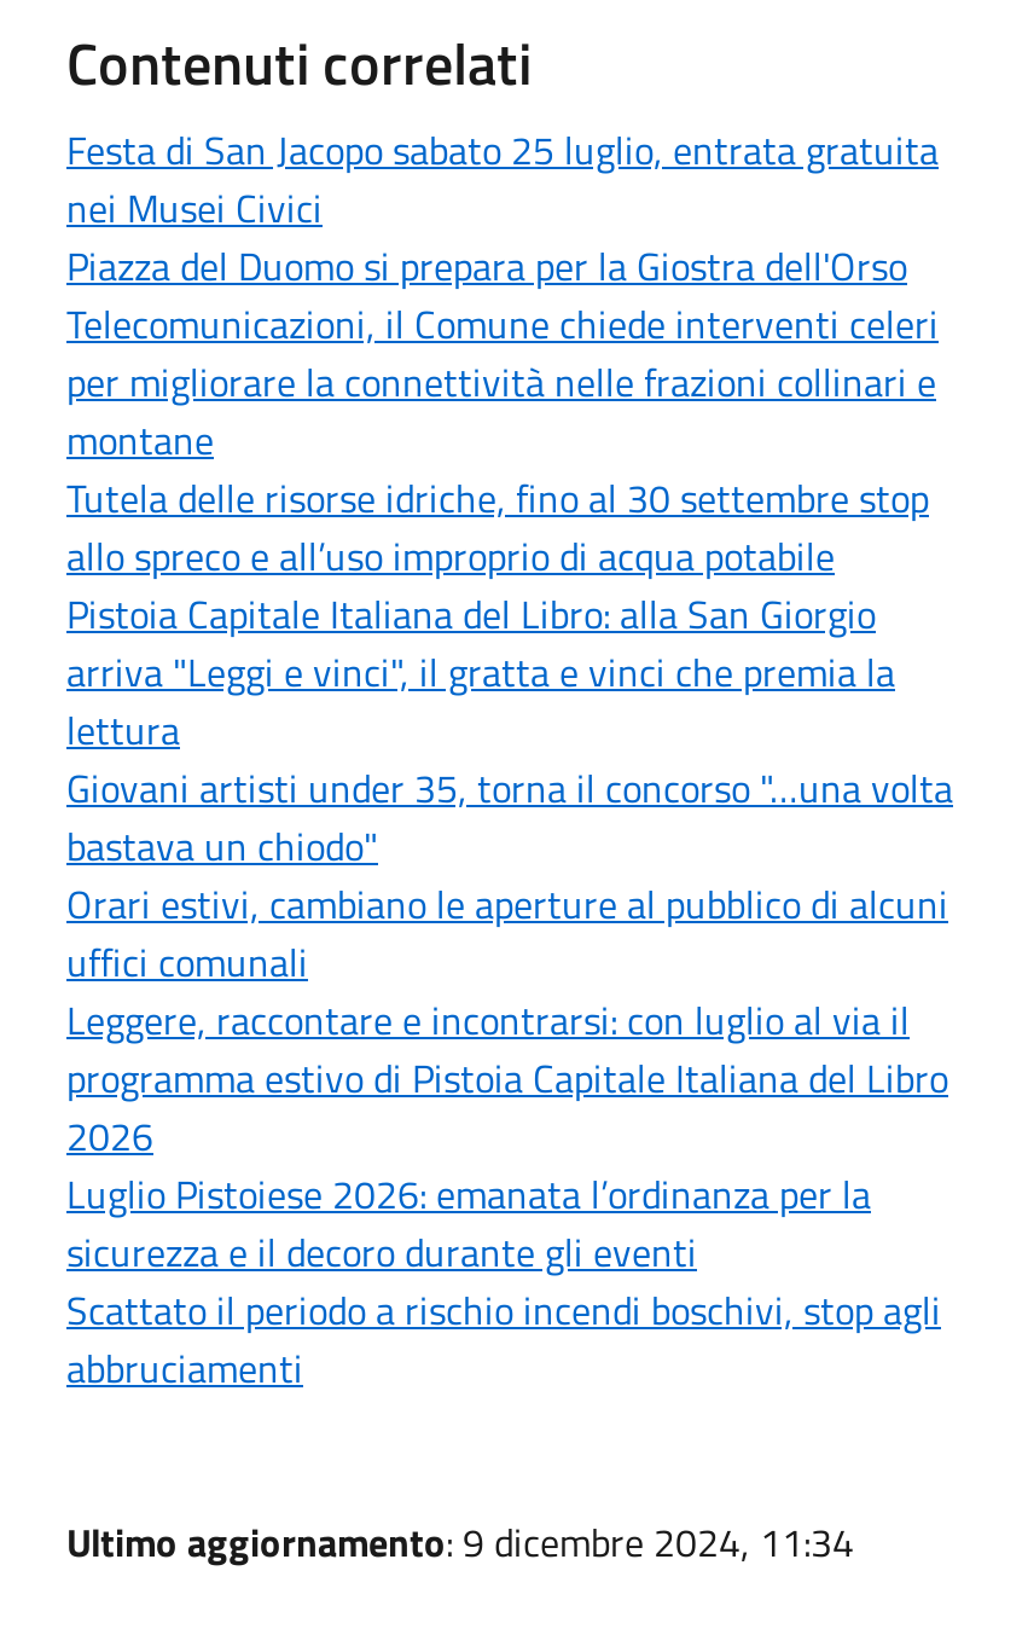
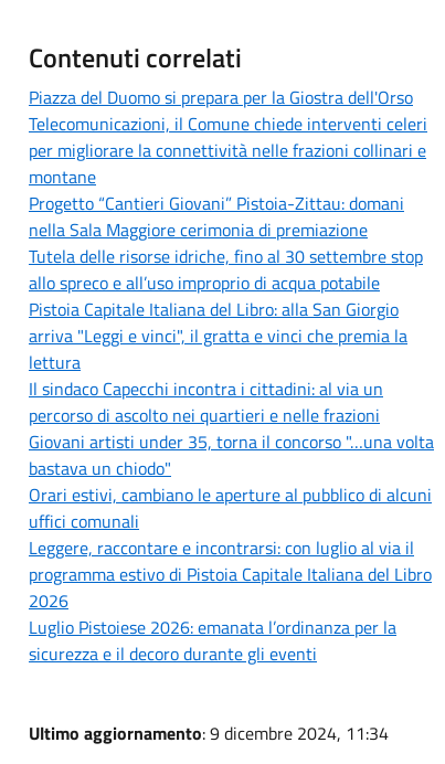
[66,120,939,236] Festa di San Jacopo sabato 25 luglio, entrata gratuita | nei Musei Civici -> none
moved [66,236,939,468] -> [29,84,427,190]: Piazza del Duomo si prepara per la Giostra dell'Orso | Telecomunicazioni, il Comune chiede interventi celeri | per migliorare la connettività nelle frazioni collinari e | montane
none -> [29,190,404,243] Progetto “Cantieri Giovani” Pistoia-Zittau: domani | nella Sala Maggiore cerimonia di premiazione
none -> [29,375,383,428] Il sindaco Capecchi incontra i cittadini: al via un | percorso di ascolto nei quartieri e nelle frazioni
moved [66,758,953,1280] -> [29,428,434,667]: Giovani artisti under 35, torna il concorso "…una volta | bastava un chiodo" | Orari estivi, cambiano le aperture al pubblico di alcuni | ... | Luglio Pistoiese 2026: emanata l’ordinanza per la | sicurezza e il decoro durante gli eventi
[66,1280,941,1396] Scattato il periodo a rischio incendi boschivi, stop agli | abbruciamenti -> none

